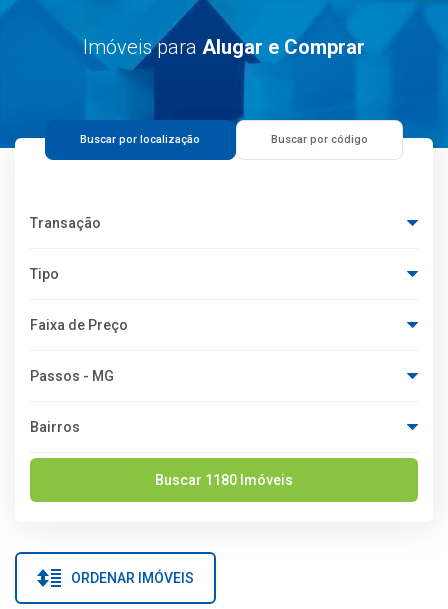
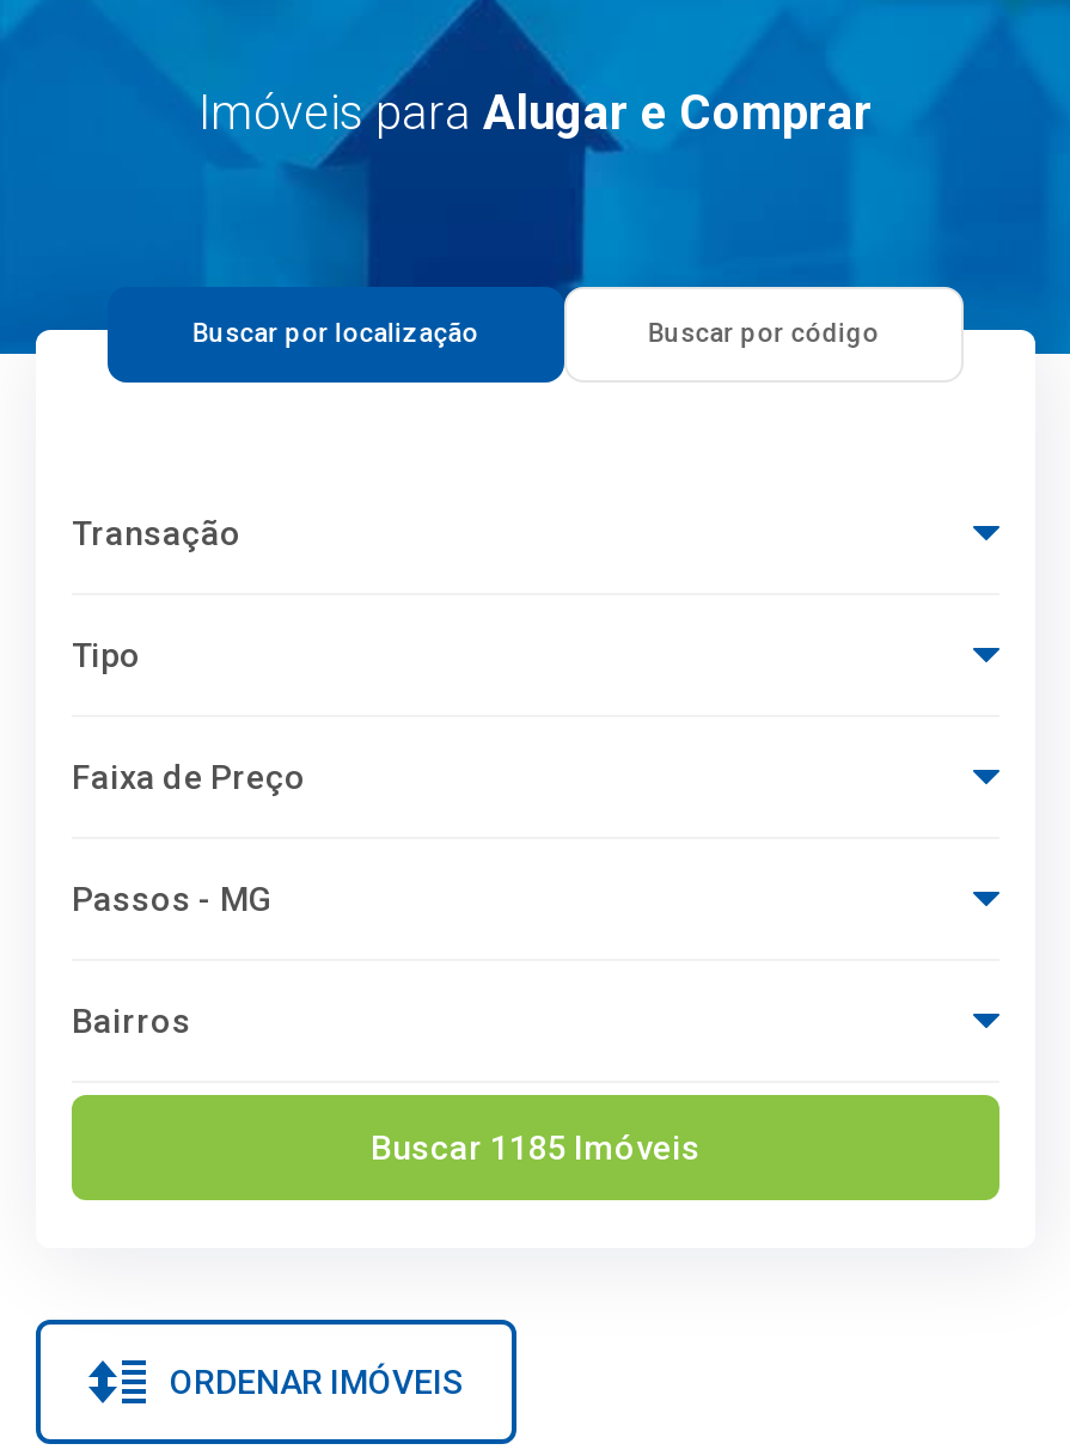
[155,472,293,488] Buscar 1180 Imóveis -> [371,1128,701,1167] Buscar 1185 Imóveis

